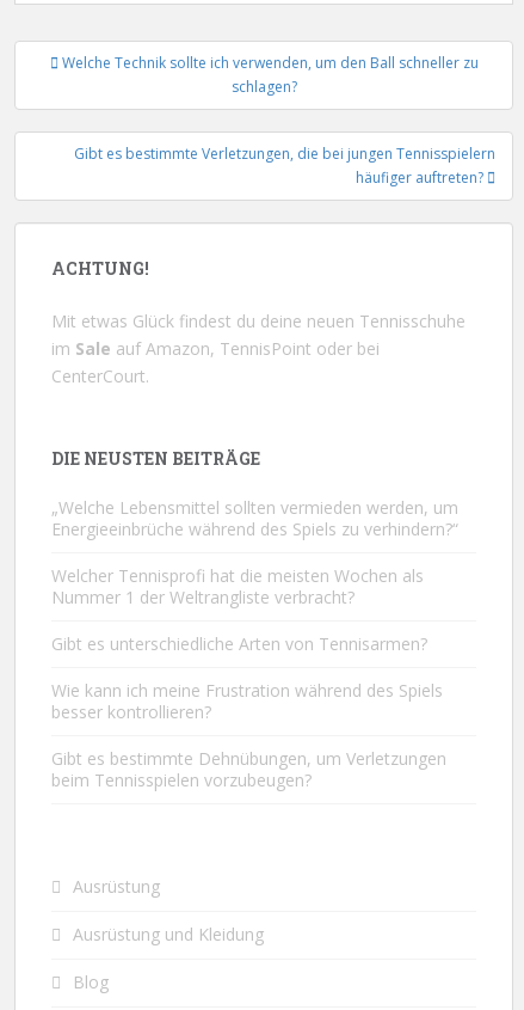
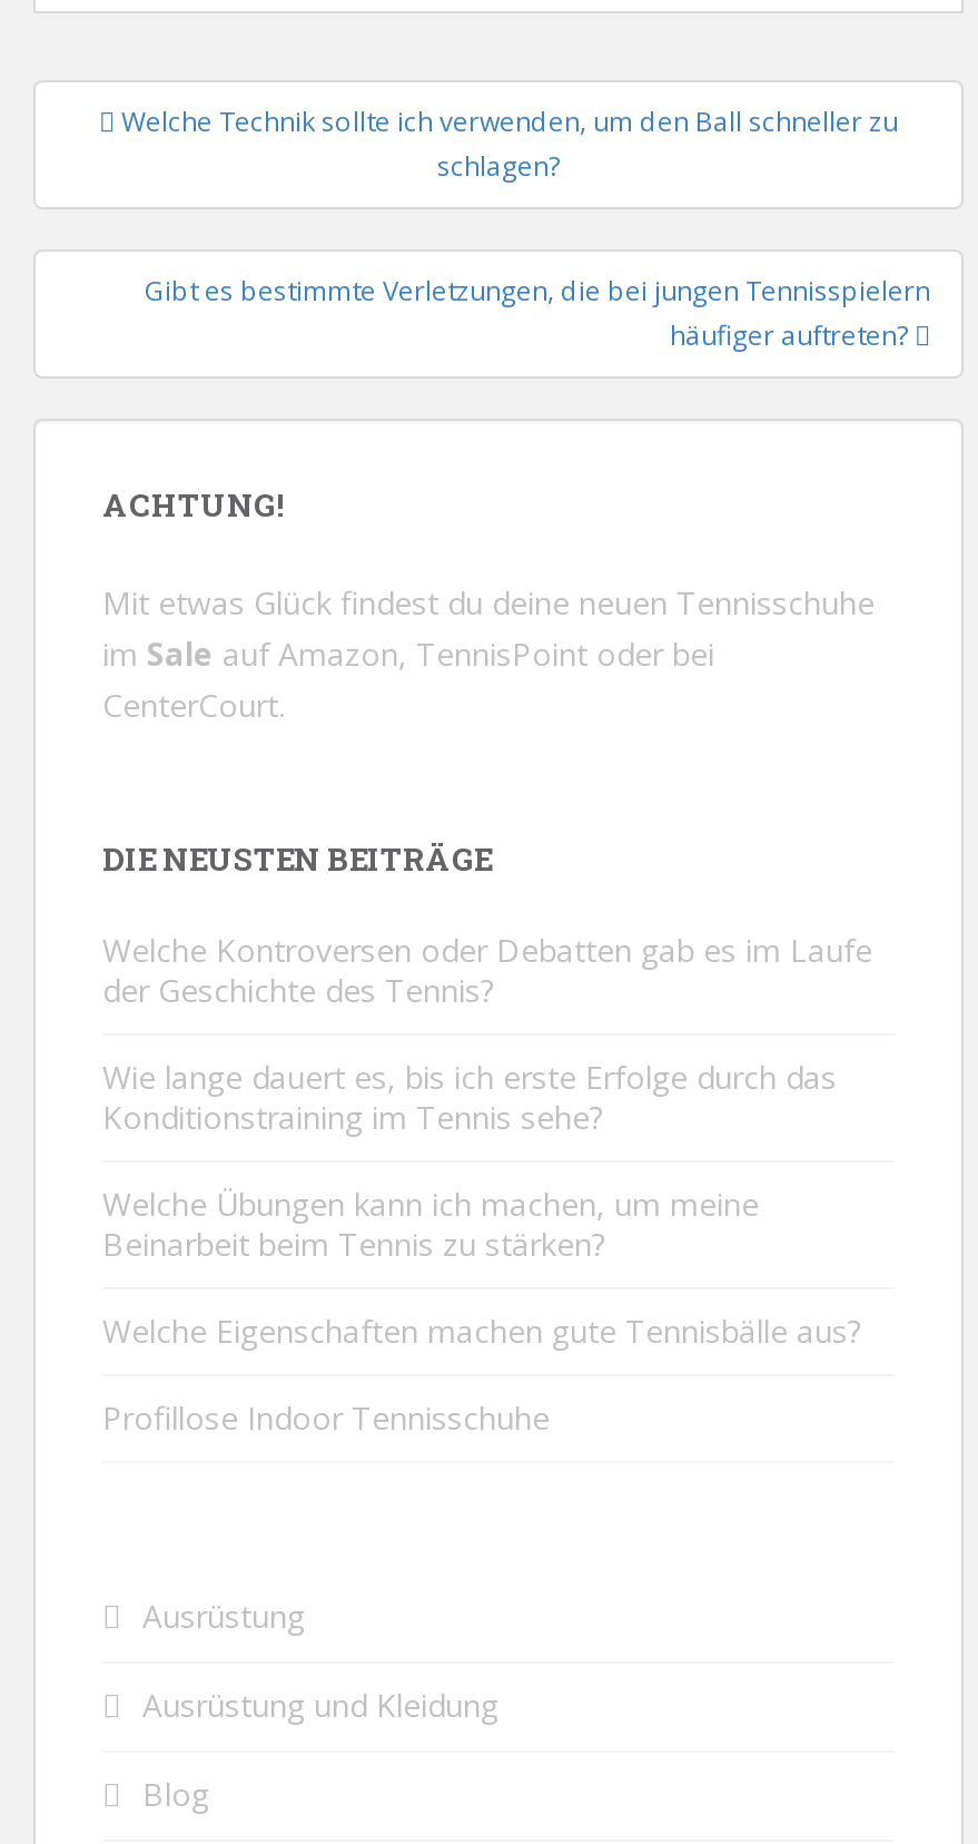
[51,497,458,541] „Welche Lebensmittel sollten vermieden werden, um | Energieeinbrüche während des Spiels zu verhindern?“ -> [102,928,872,1011] Welche Kontroversen oder Debatten gab es im Laufe | der Geschichte des Tennis?
[51,565,424,609] Welcher Tennisprofi hat die meisten Wochen als | Nummer 1 der Weltrangliste verbracht? -> [102,1055,837,1138] Wie lange dauert es, bis ich erste Erfolge durch das | Konditionstraining im Tennis sehe?
[51,633,427,655] Gibt es unterschiedliche Arten von Tennisarmen? -> [102,1182,759,1265] Welche Übungen kann ich machen, um meine | Beinarbeit beim Tennis zu stärken?
[51,679,443,724] Wie kann ich meine Frustration während des Spiels | besser kontrollieren? -> [102,1309,861,1352] Welche Eigenschaften machen gute Tennisbälle aus?
[51,748,446,792] Gibt es bestimmte Dehnübungen, um Verletzungen | beim Tennisspielen vorzubeugen? -> [102,1396,550,1438] Profillose Indoor Tennisschuhe

